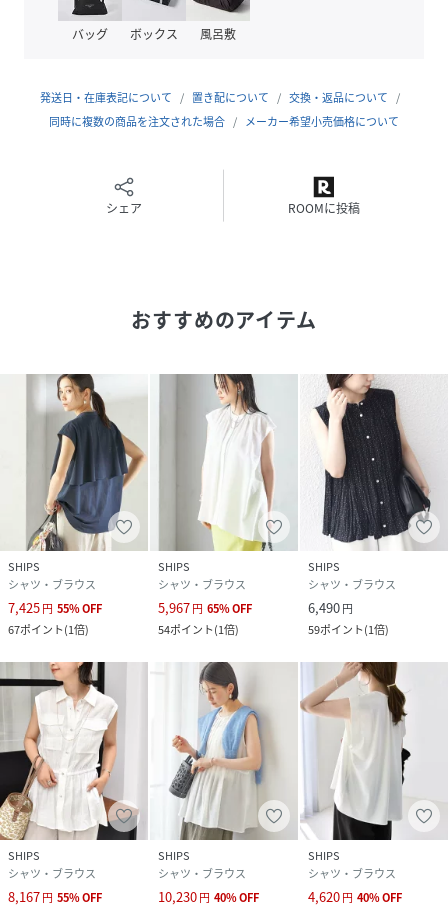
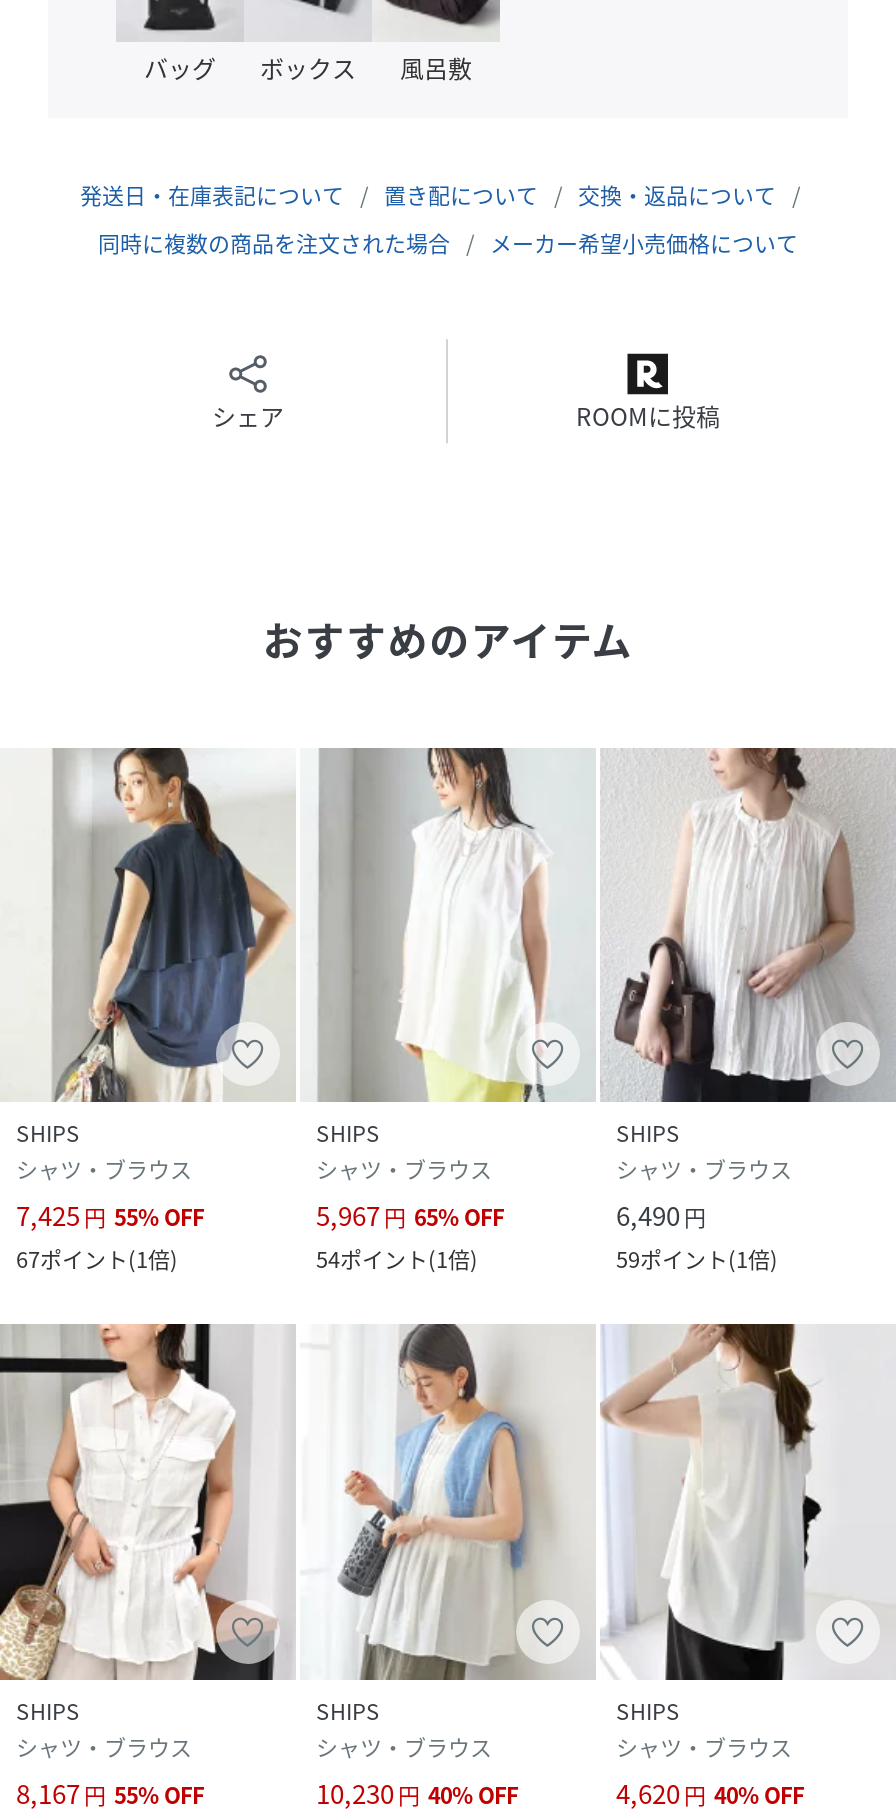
[302,373,445,549] [image] -> [602,746,890,1100] [image]

